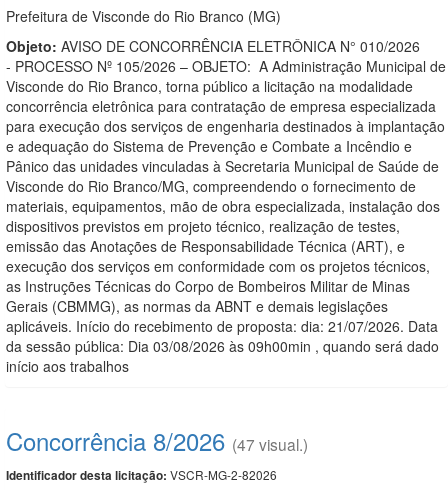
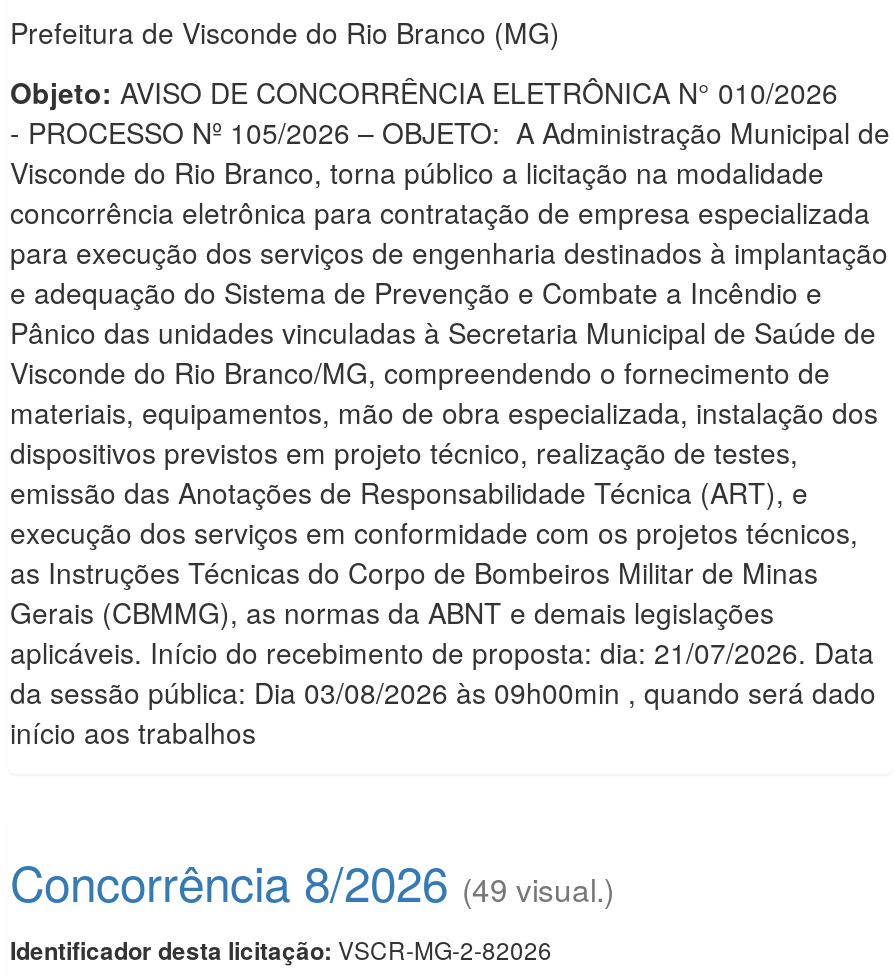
[6,423,308,458] Concorrência 8/2026 (47 visual.) -> [10,845,614,915] Concorrência 8/2026 (49 visual.)

